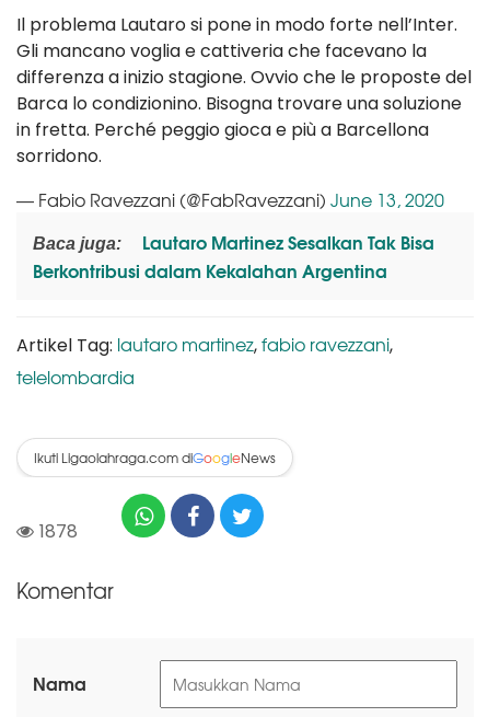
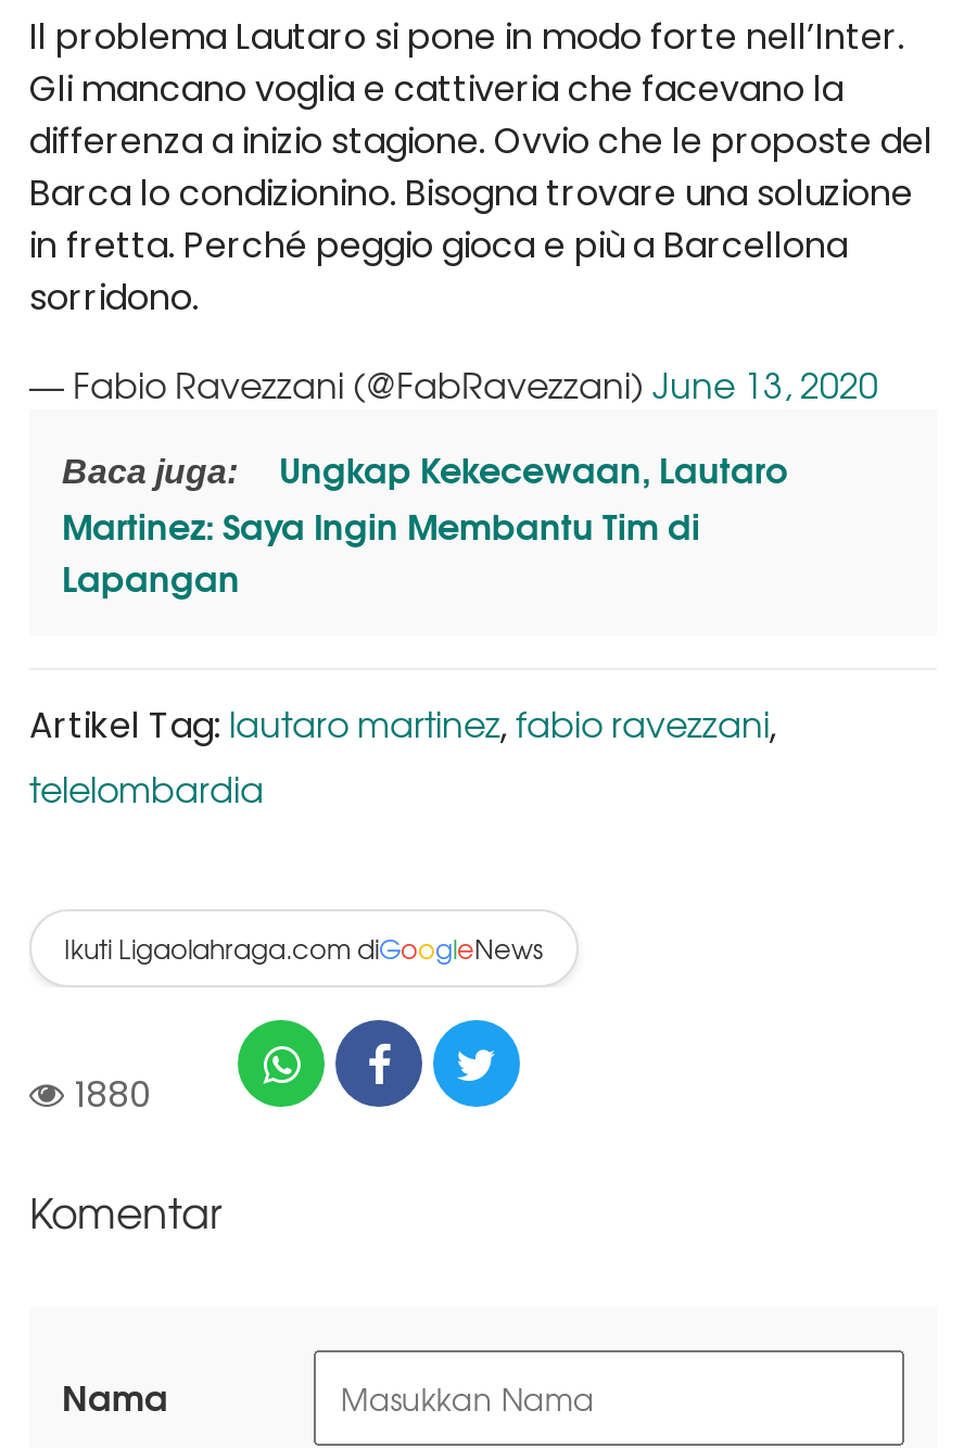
[33,228,434,284] Lautaro Martinez Sesalkan Tak Bisa | Berkontribusi dalam Kekalahan Argentina -> [62,440,787,603] Ungkap Kekecewaan, Lautaro | Martinez: Saya Ingin Membantu Tim di | Lapangan
[39,522,78,540] 1878 -> [75,1076,151,1111] 1880

